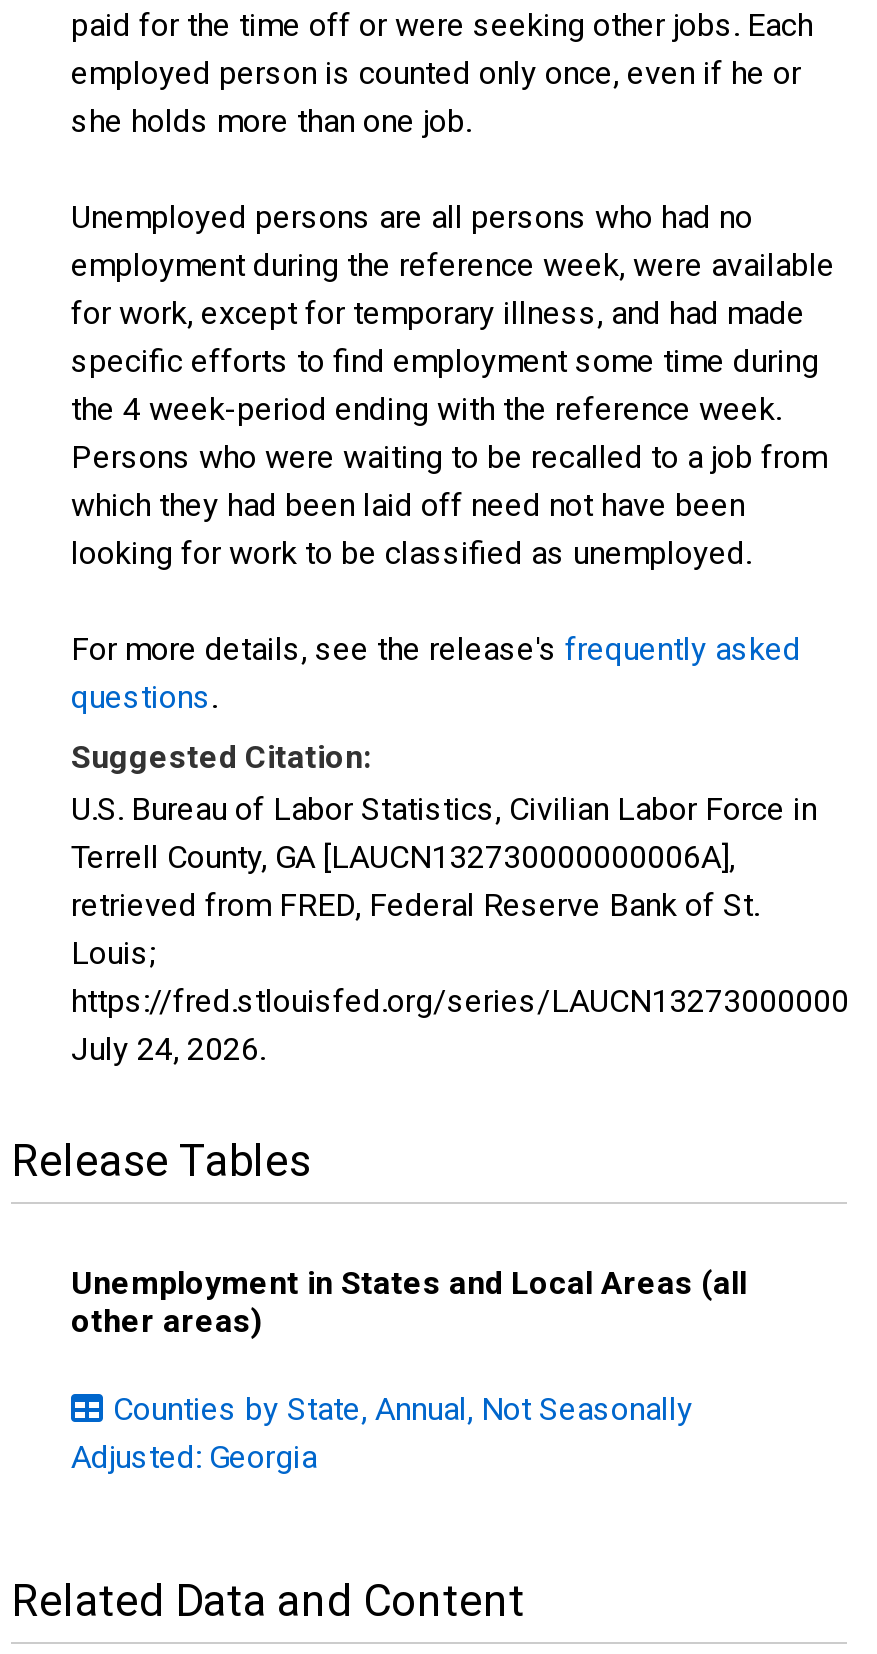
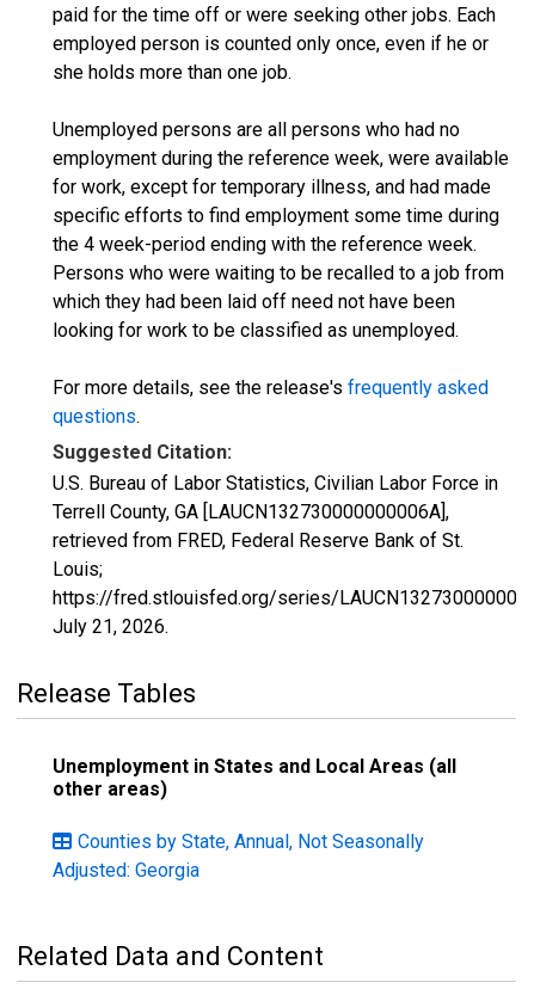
[71,1030,265,1068] July 24, 2026. -> [53,615,168,638] July 21, 2026.

